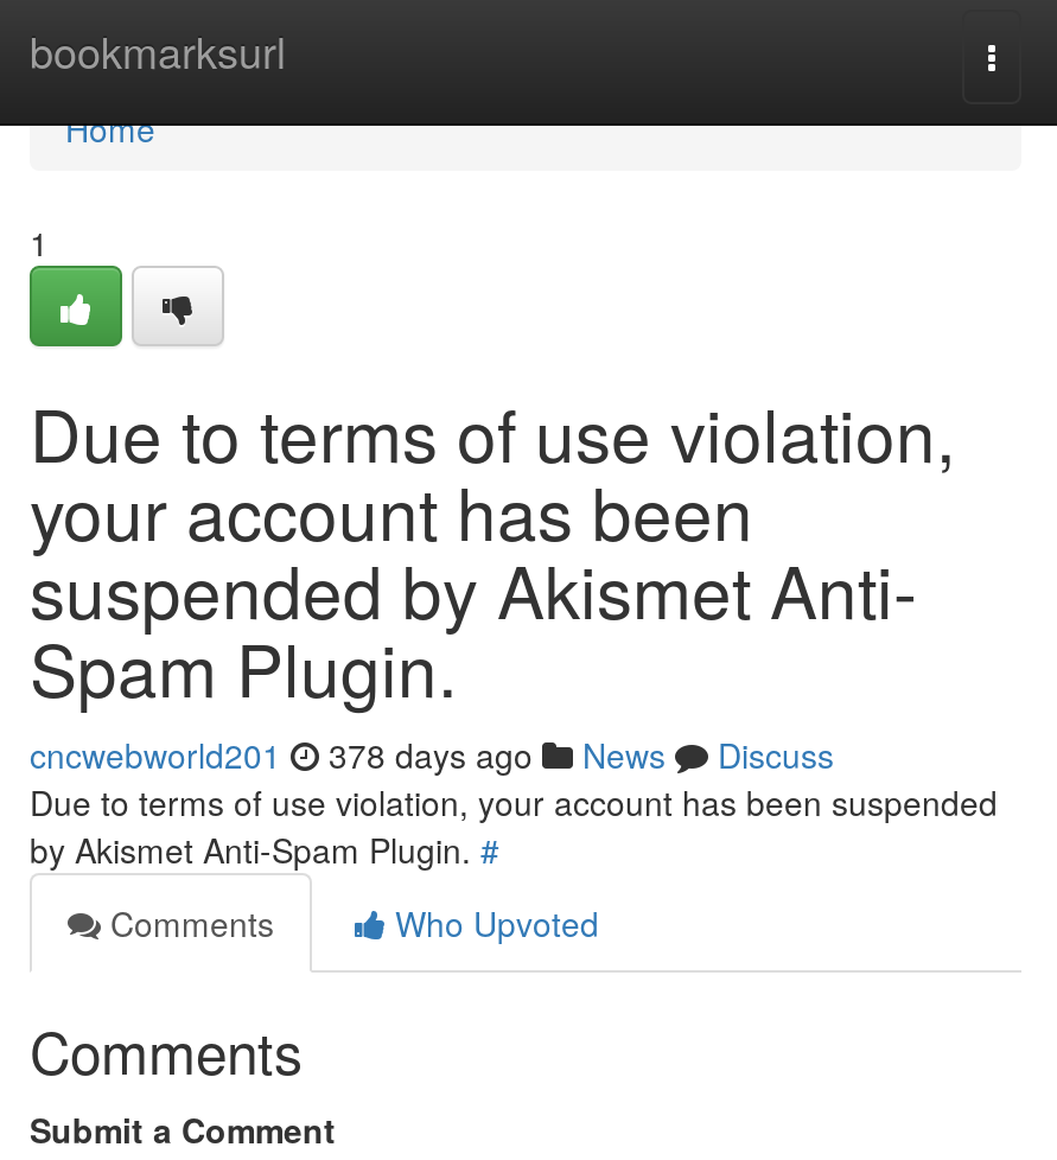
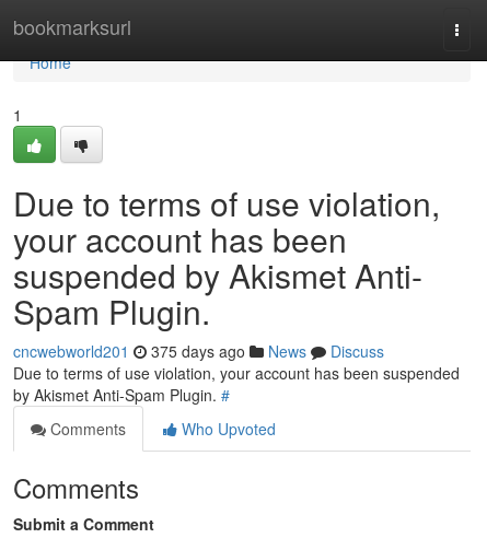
[30,731,834,778] cncwebworld201 378 days ago News Discuss -> [13,340,384,362] cncwebworld201 375 days ago News Discuss

